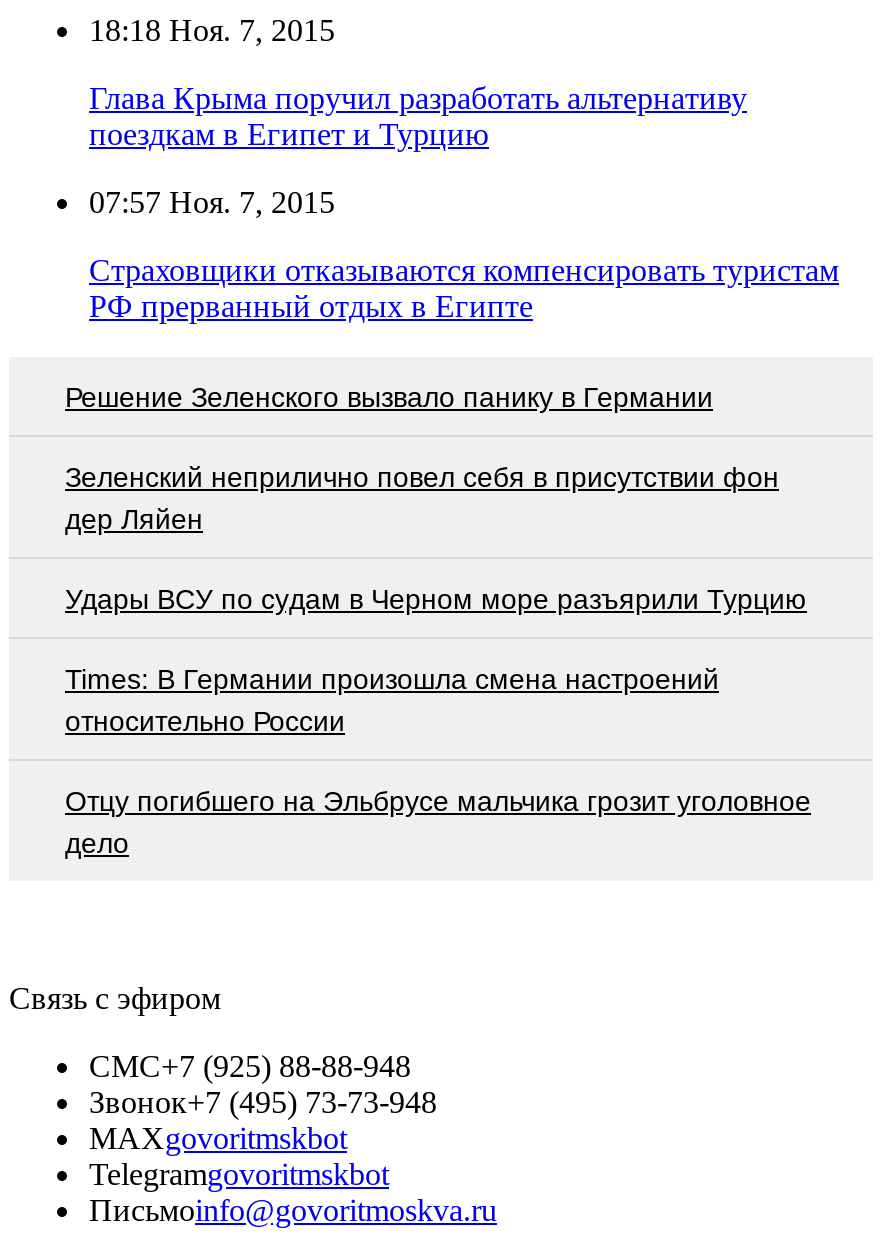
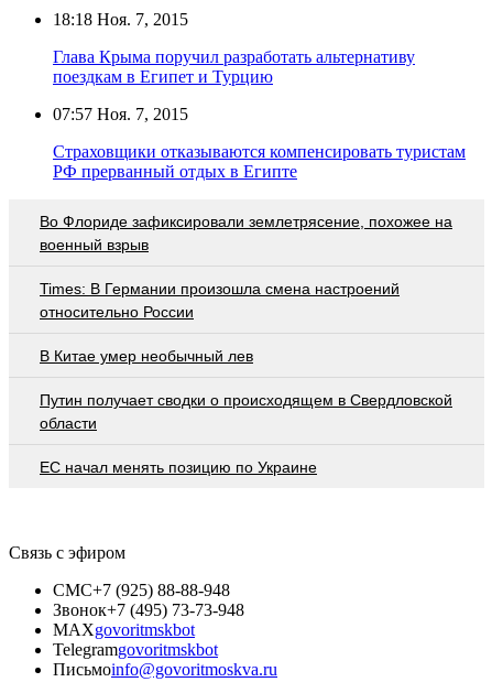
[65,381,807,615] Решение Зеленского вызвало панику в Германии | Зеленский неприлично повел cебя в присутствии фон | дер Ляйен | Удары ВСУ по судам в Черном море разъярили Турцию -> [40,212,452,253] Во Флориде зафиксировали землетрясение, похожее на | военный взрыв
moved [65,663,719,737] -> [40,279,400,320]: Times: В Германии произошла смена настроений | относительно России
[65,785,811,859] Отцу погибшего на Эльбрусе мальчика грозит уголовное | дело -> [40,347,452,476] В Китае умер необычный лев | Путин получает сводки о происходящем в Свердловской | области | ЕС начал менять позицию по Украине

